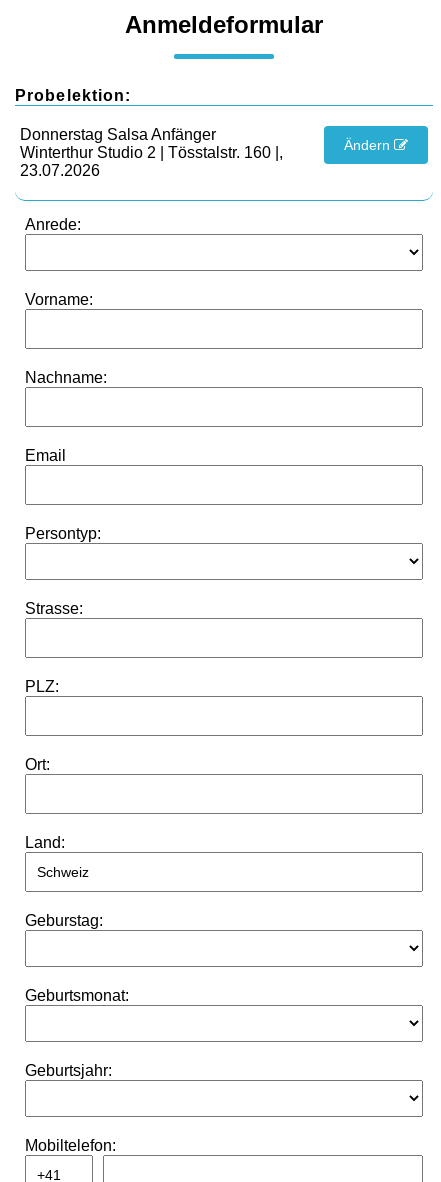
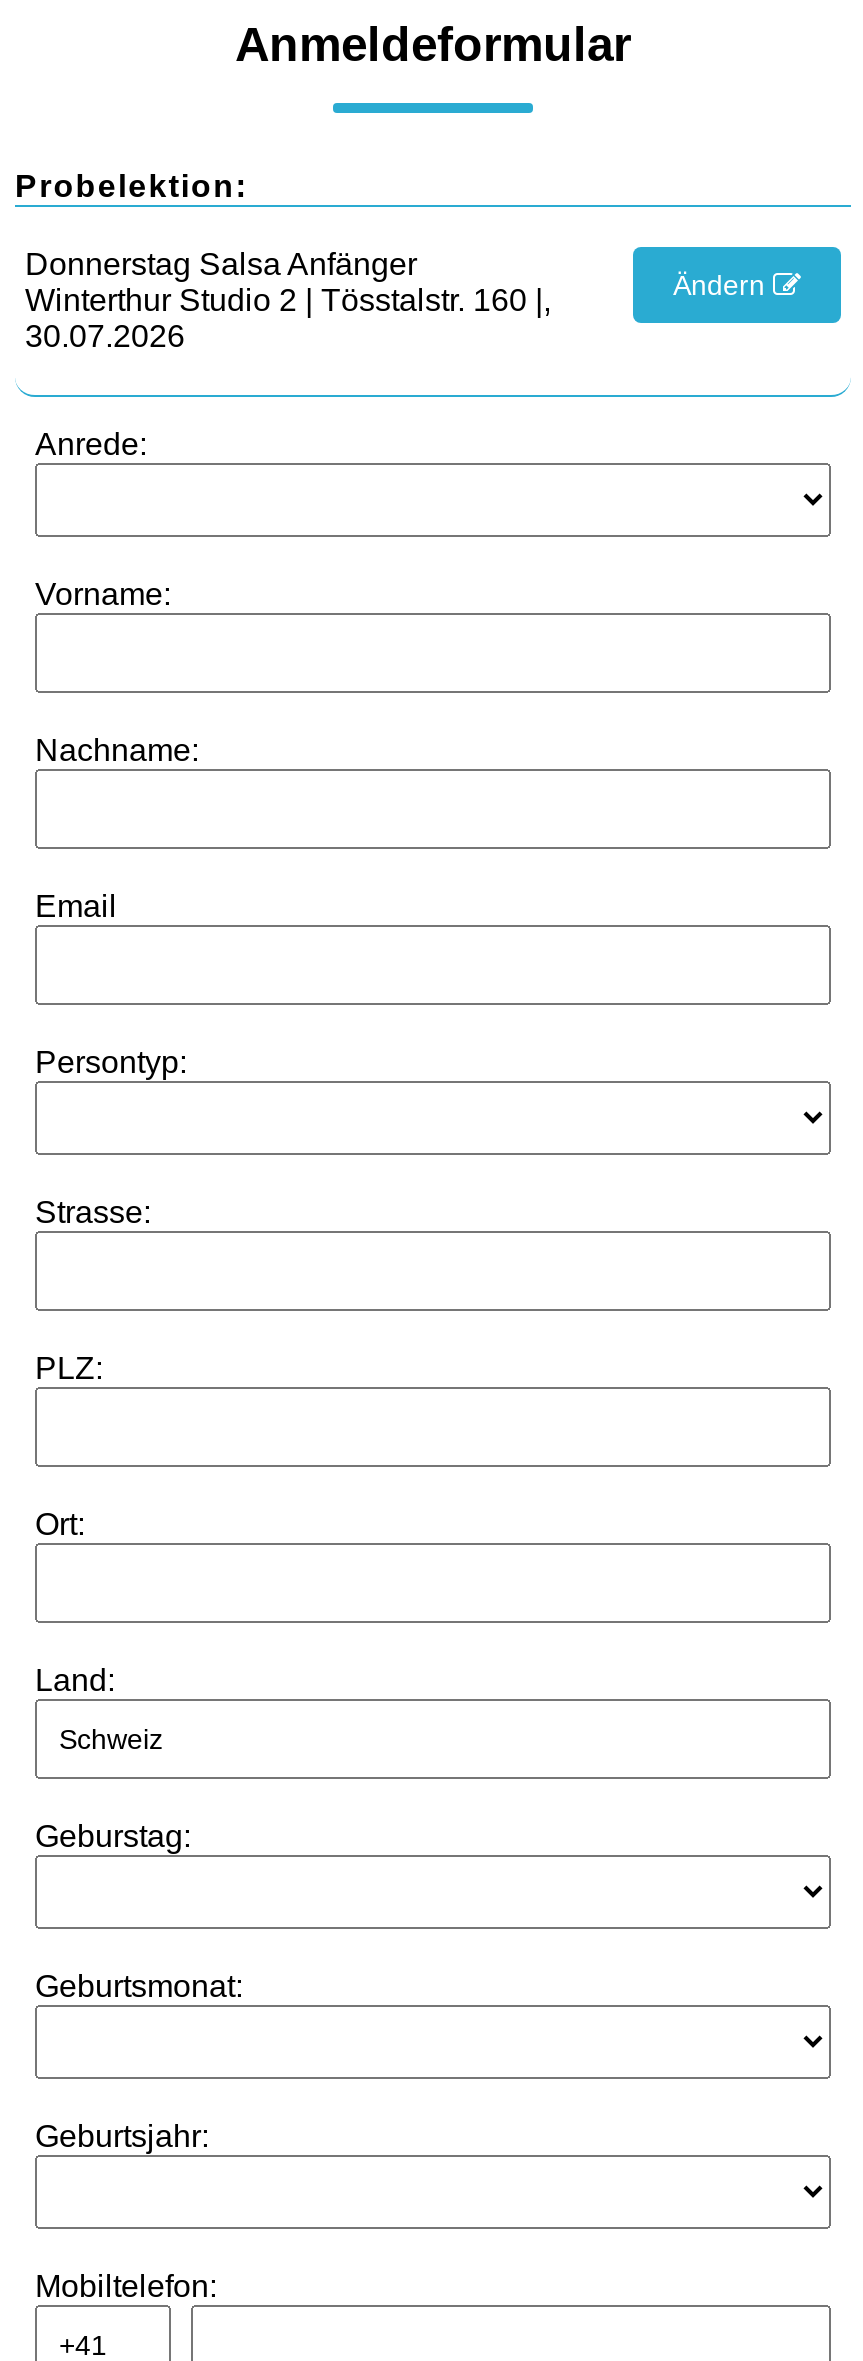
[20,162,100,179] 23.07.2026 -> [25,319,185,353] 30.07.2026

